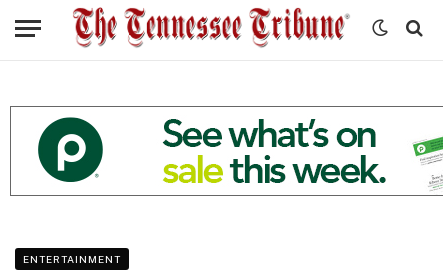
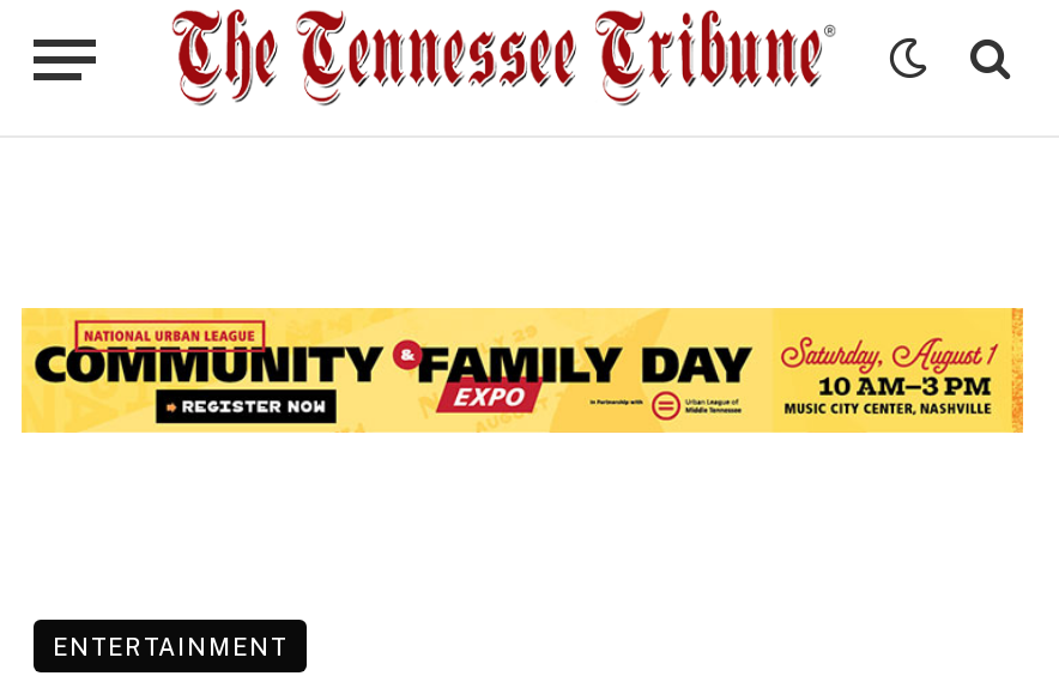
[9,105,440,197] [image] -> [19,279,1052,461] [image]

